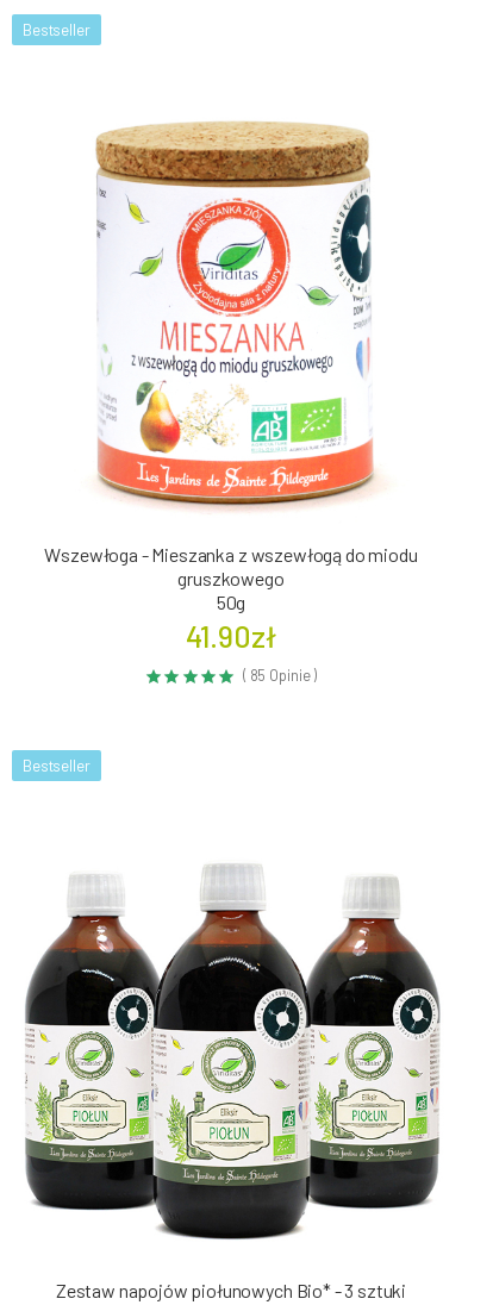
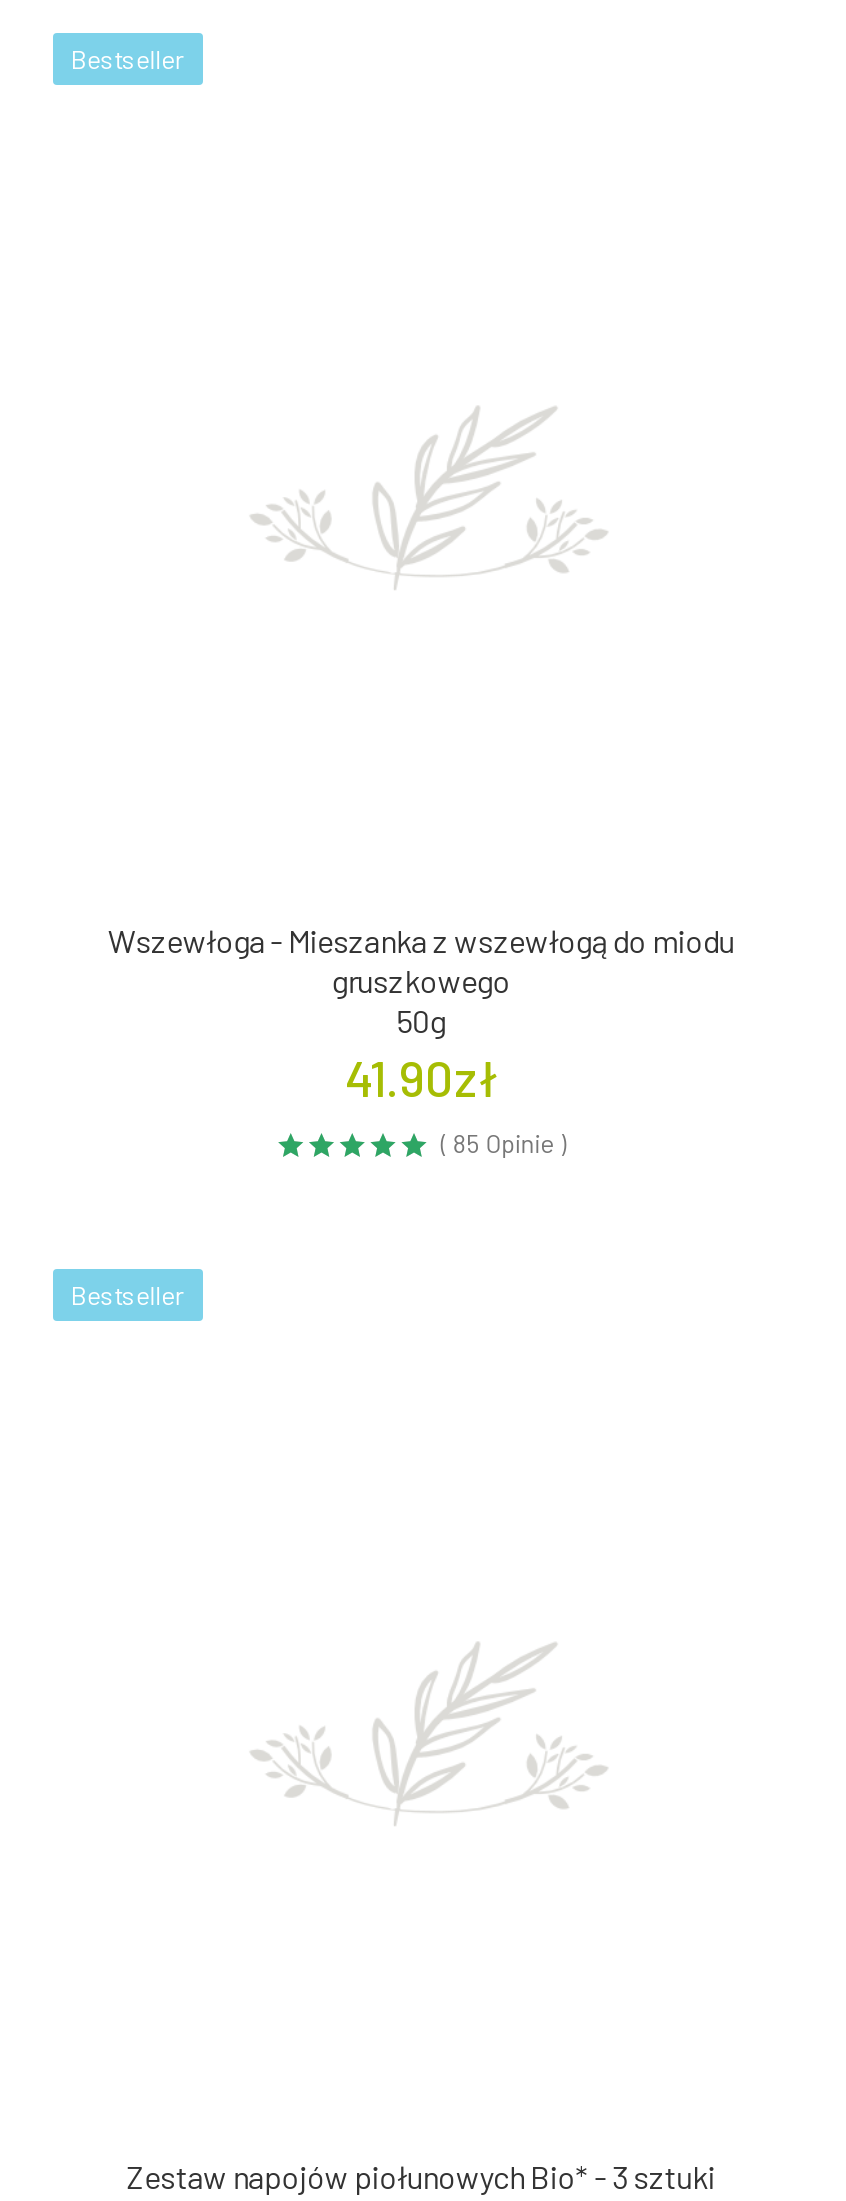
[95,120,377,511] [image] -> none
[25,864,441,1241] [image] -> none

